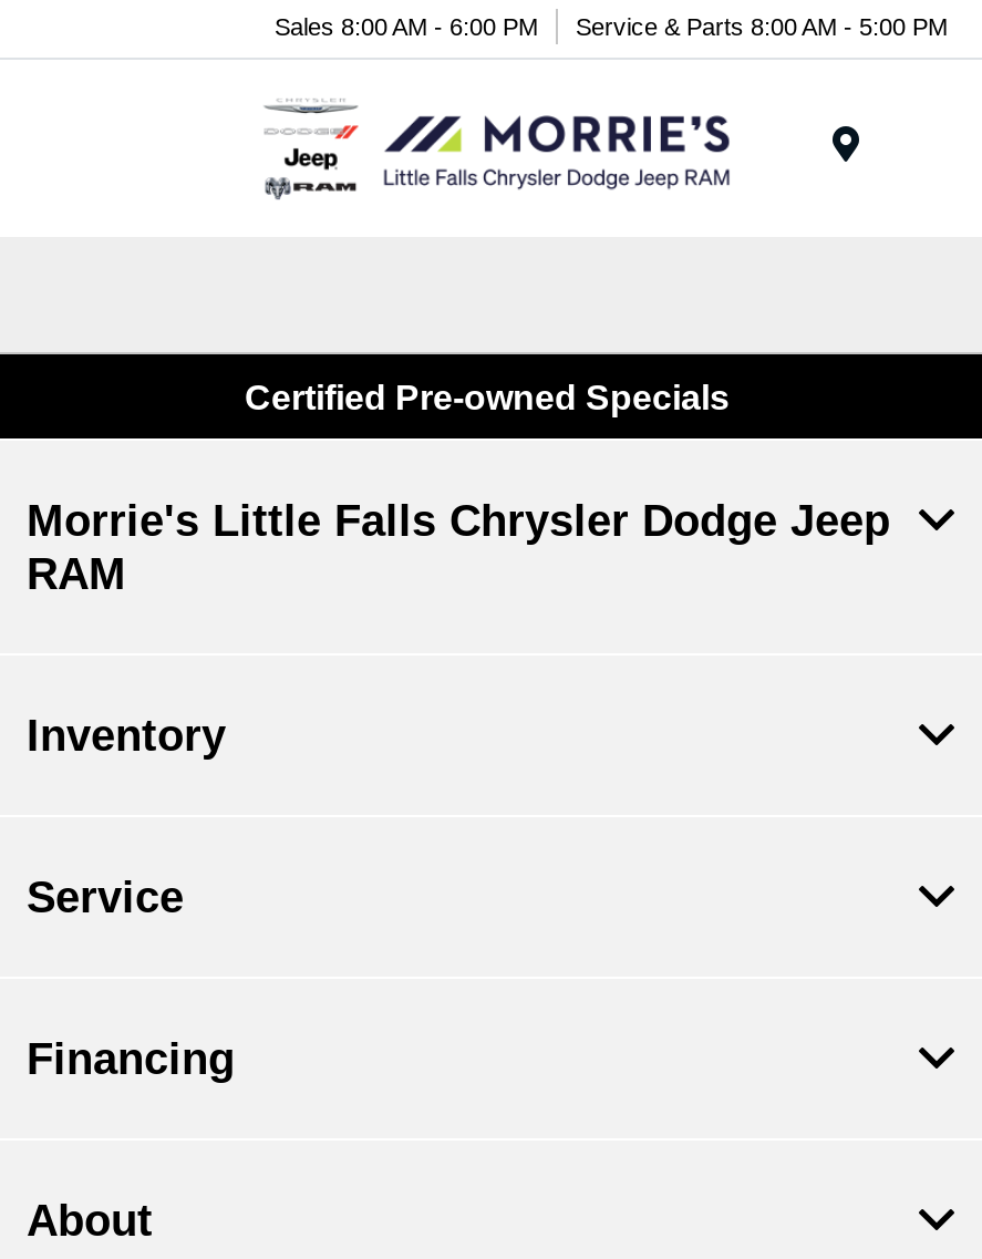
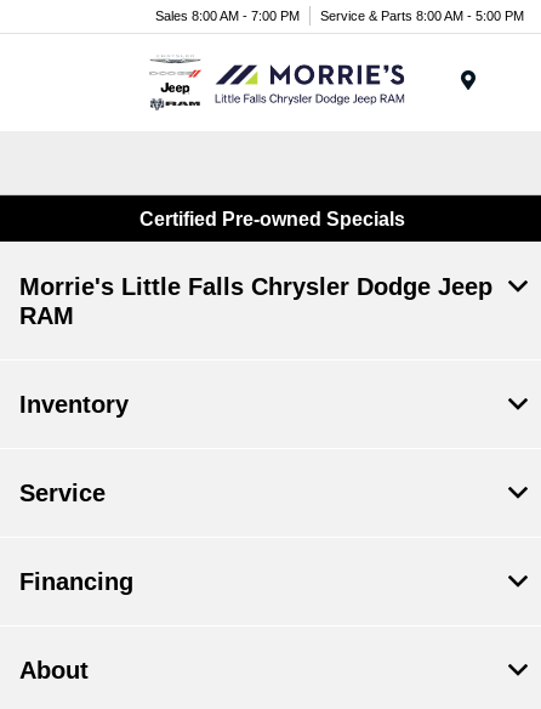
[275,12,948,39] Sales 8:00 AM - 6:00 PM Service & Parts 8:00 AM - 5:00 PM -> [155,8,524,22] Sales 8:00 AM - 7:00 PM Service & Parts 8:00 AM - 5:00 PM

